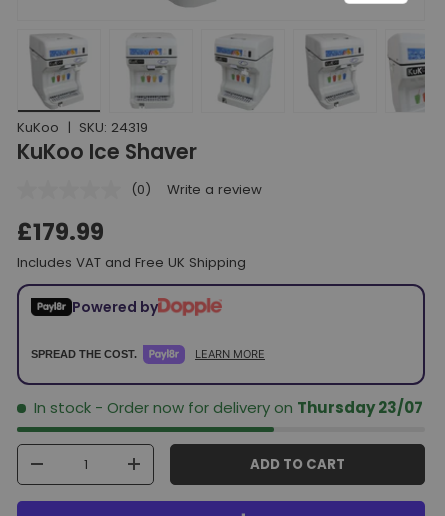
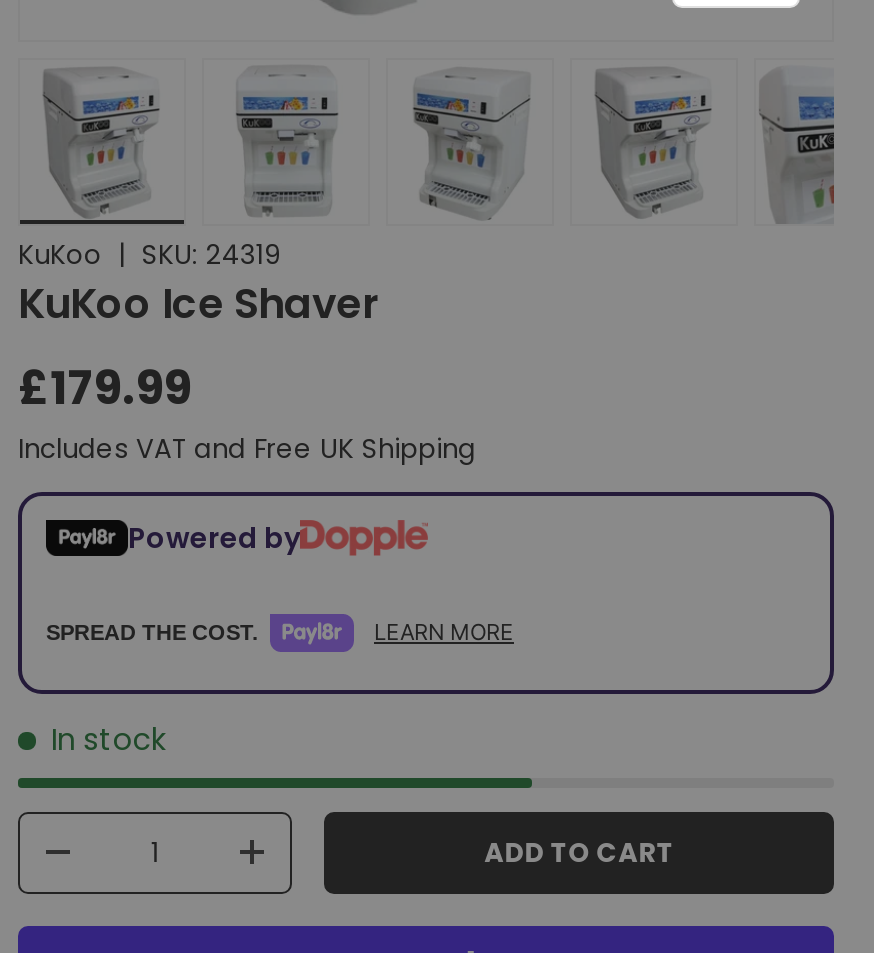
[131,180,262,199] (0) | Write a review -> none
[33,397,422,418] In stock - Order now for delivery on Thursday 23/07 -> [51,718,165,760] In stock

